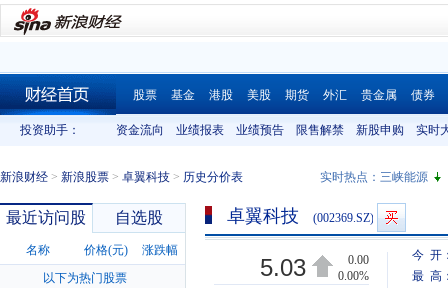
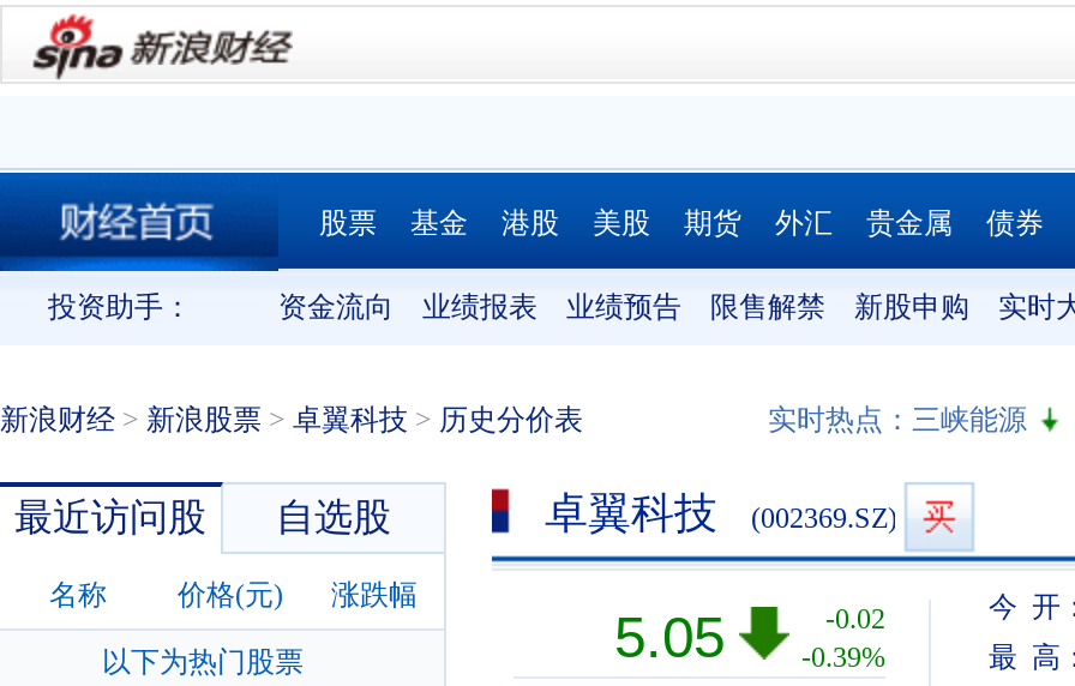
[260,254,306,281] 5.03 -> [614,604,725,669] 5.05
[348,253,369,267] 0.00 -> [825,602,885,636] -0.02
[338,269,369,283] 0.00% -> [801,640,885,674] -0.39%

